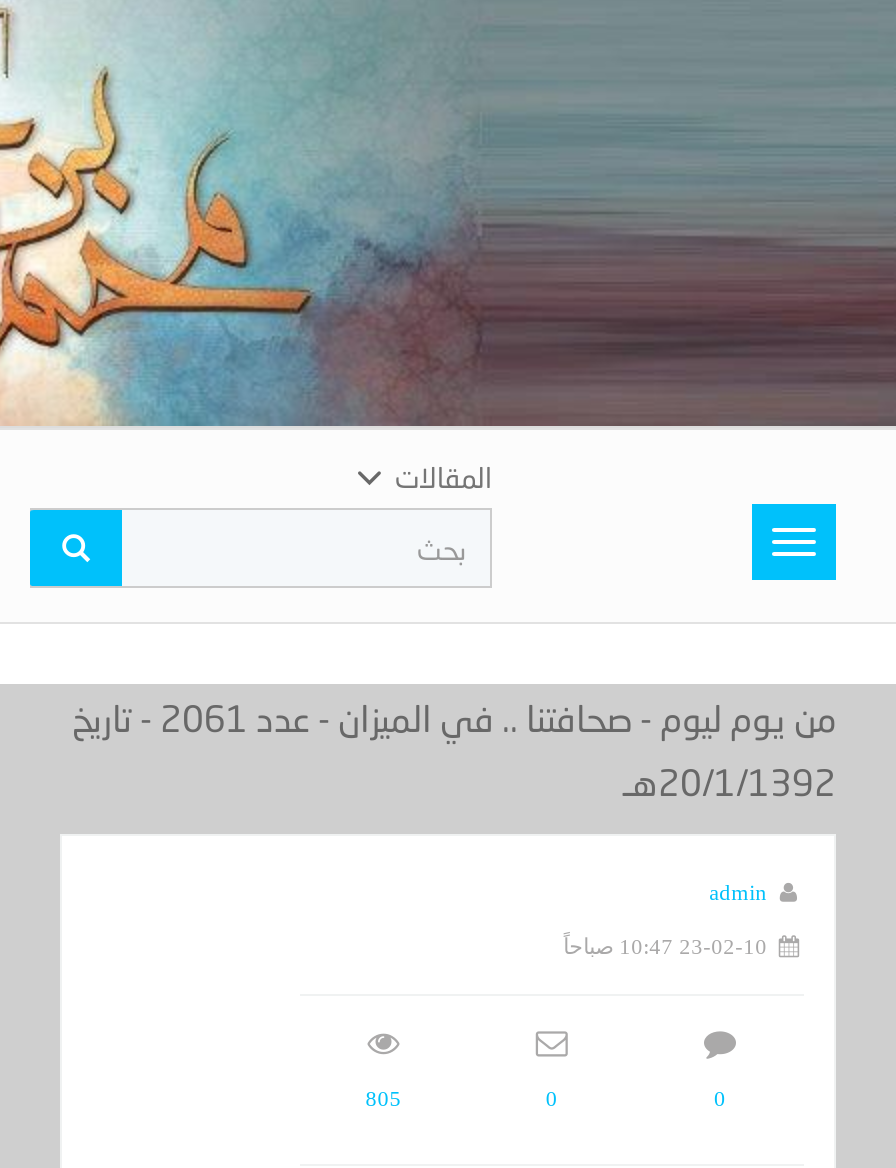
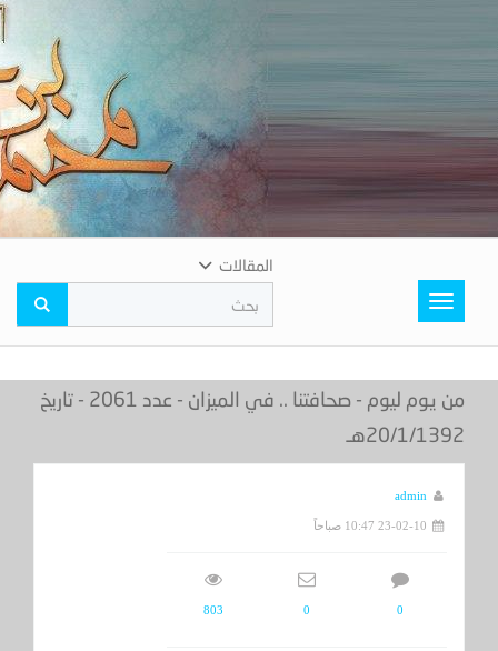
[365,1086,401,1110] 805 -> [203,603,223,617] 803

